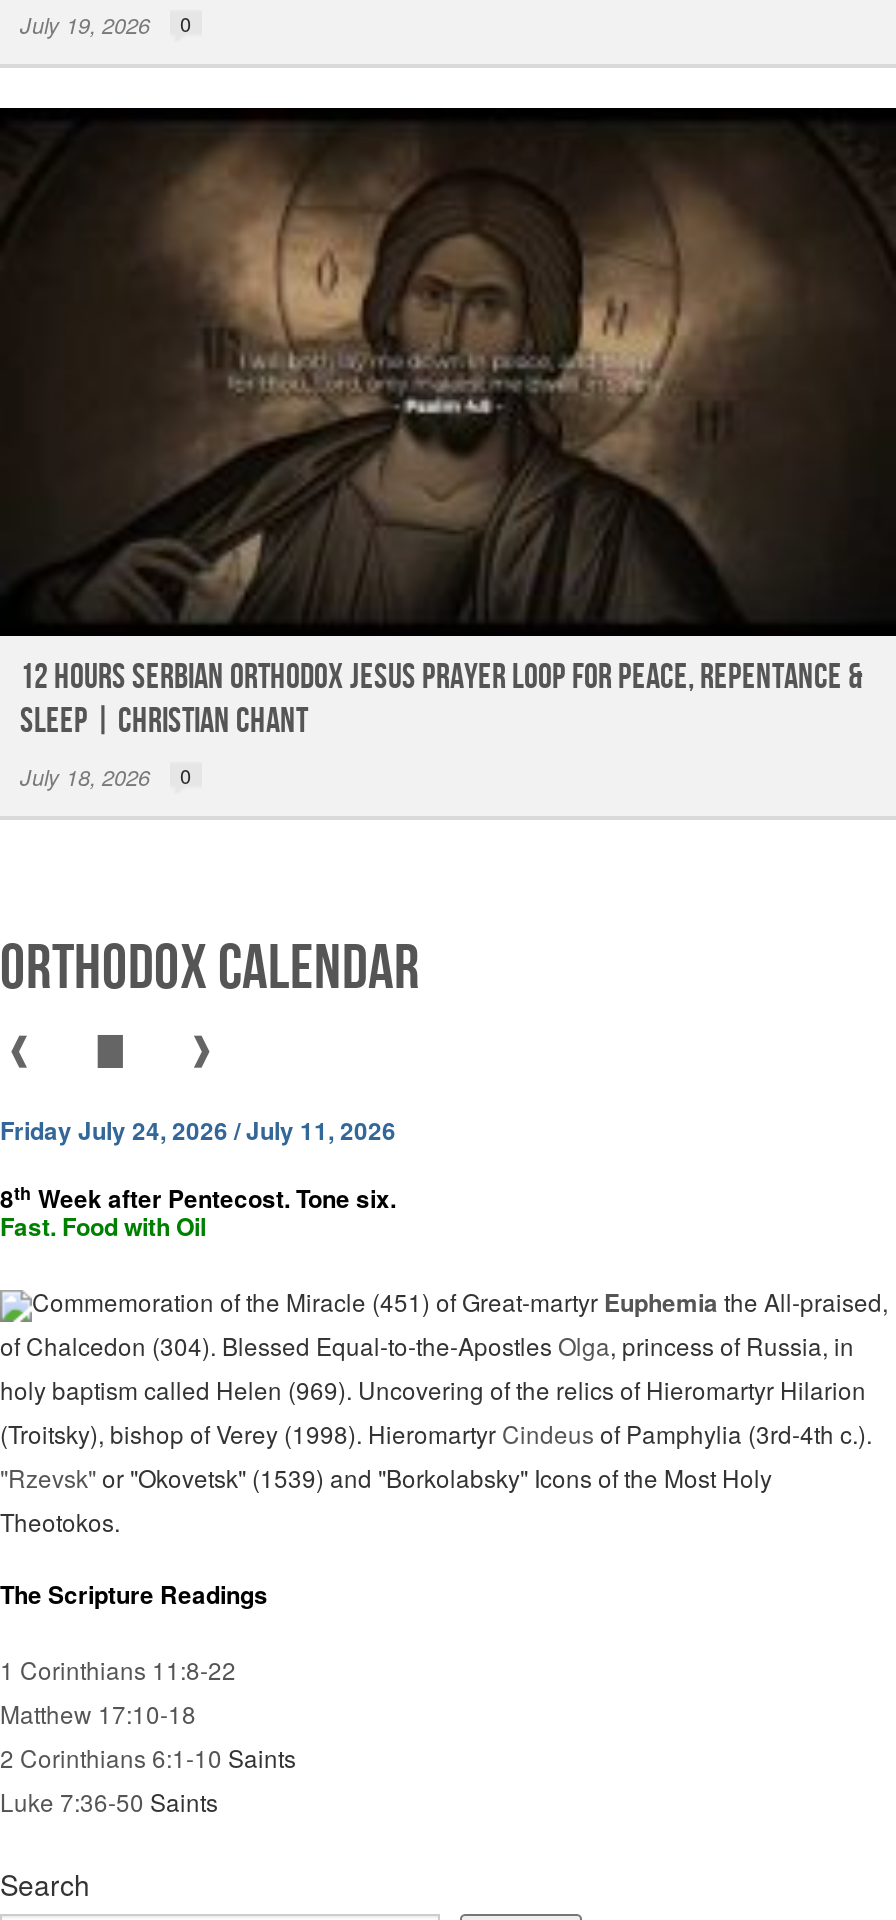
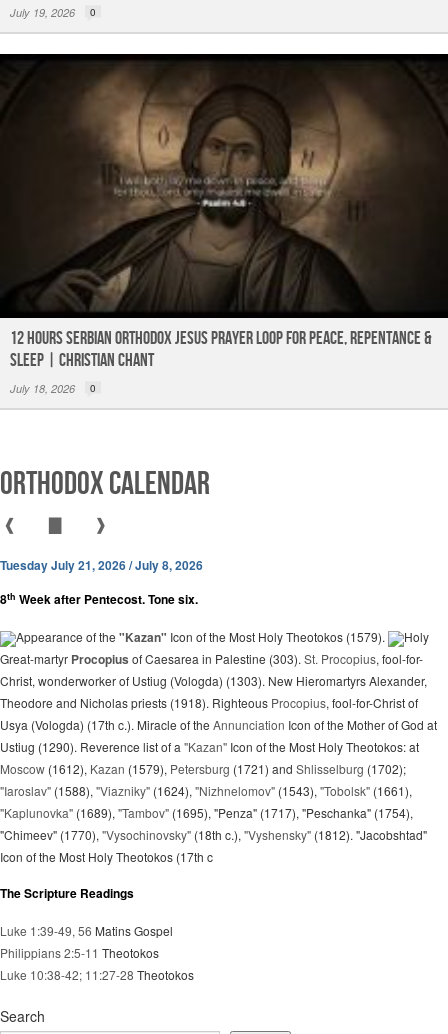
[0,1113,396,1149] Friday July 24, 2026 / July 11, 2026 -> [0,556,203,574] Tuesday July 21, 2026 / July 8, 2026
[0,1209,888,1539] Fast. Food with Oil | Commemoration of the Miracle (451) of Great-martyr Euphemia the All-praised, | of Chalcedon (304). Blessed Equal-to-the-Apostles Olga, princess of Russia, in | holy baptism called Helen (969). Uncovering of the relics of Hieromartyr Hilarion | (Troitsky), bishop of Verey (1998). Hieromartyr Cindeus of Pamphylia (3rd-4th c.). | "Rzevsk" or "Okovetsk" (1539) and "Borkolabsky" Icons of the Most Holy | Theotokos. -> [0,628,437,865] Appearance of the "Kazan" Icon of the Most Holy Theotokos (1579). | Holy | Great-martyr Procopius of Caesarea in Palestine (303). St. Procopius, fool-for- | Christ, wonderworker of Ustiug (Vologda) (1303). New Hieromartyrs Alexander, | Theodore and Nicholas priests (1918). Righteous Procopius, fool-for-Christ of | Usya (Vologda) (17th c.). Miracle of the Annunciation Icon of the Mother of God at | Ustiug (1290). Reverence list of a "Kazan" Icon of the Most Holy Theotokos: at | Moscow (1612), Kazan (1579), Petersburg (1721) and Shlisselburg (1702); | "Iaroslav" (1588), "Viazniky" (1624), "Nizhnelomov" (1543), "Tobolsk" (1661), | "Kaplunovka" (1689), "Tambov" (1695), "Penza" (1717), "Peschanka" (1754), | "Chimeev" (1770), "Vysochinovsky" (18th c.), "Vyshensky" (1812). "Jacobshtad" | Icon of the Most Holy Theotokos (17th c
moved [0,1577,268,1613] -> [0,884,134,902]: The Scripture Readings
[0,1653,296,1819] 1 Corinthians 11:8-22 | Matthew 17:10-18 | 2 Corinthians 6:1-10 Saints | Luke 7:36-50 Saints -> [0,922,194,983] Luke 1:39-49, 56 Matins Gospel | Philippians 2:5-11 Theotokos | Luke 10:38-42; 11:27-28 Theotokos

